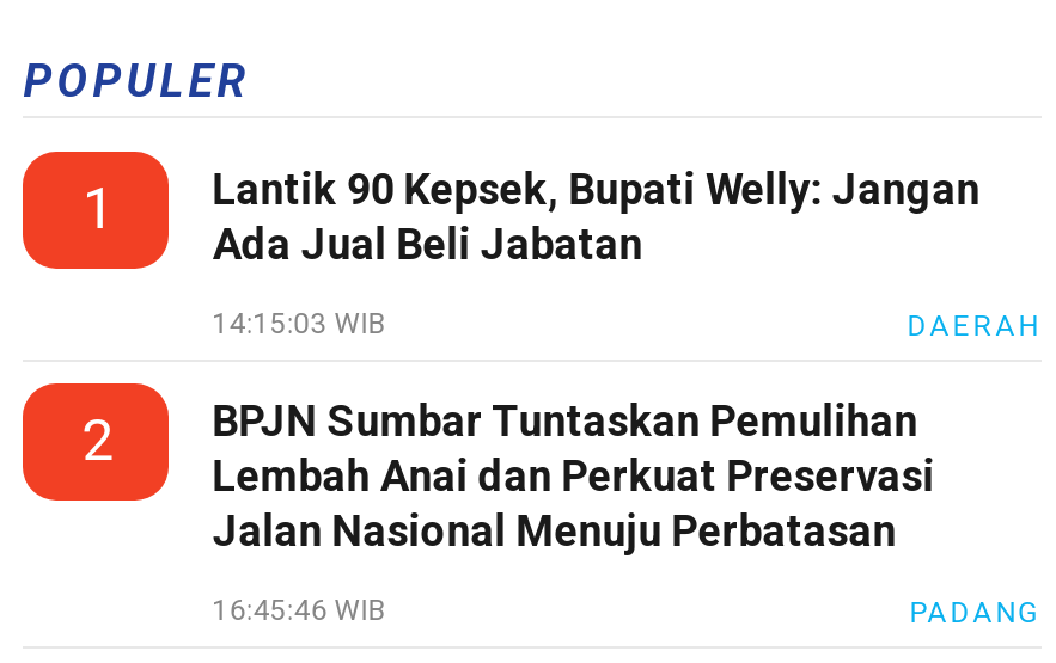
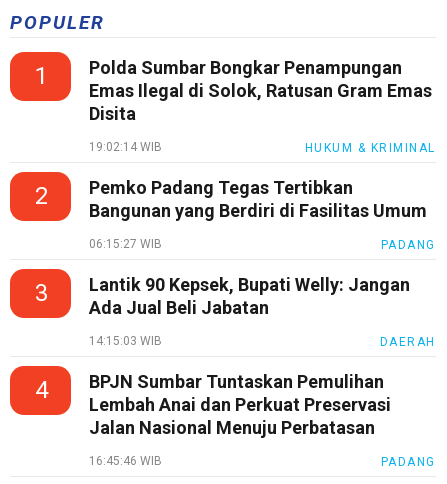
none -> [35,57,436,307] Polda Sumbar Bongkar Penampungan | Emas Ilegal di Solok, Ratusan Gram Emas | Disita | 19:02:14 WIB | HUKUM & KRIMINAL | 2 | Pemko Padang Tegas Tertibkan | Bangunan yang Berdiri di Fasilitas Umum | 06:15:27 WIB | PADANG | 3
[82,395,918,474] 2 BPJN Sumbar Tuntaskan Pemulihan -> [35,371,384,404] 4 BPJN Sumbar Tuntaskan Pemulihan

